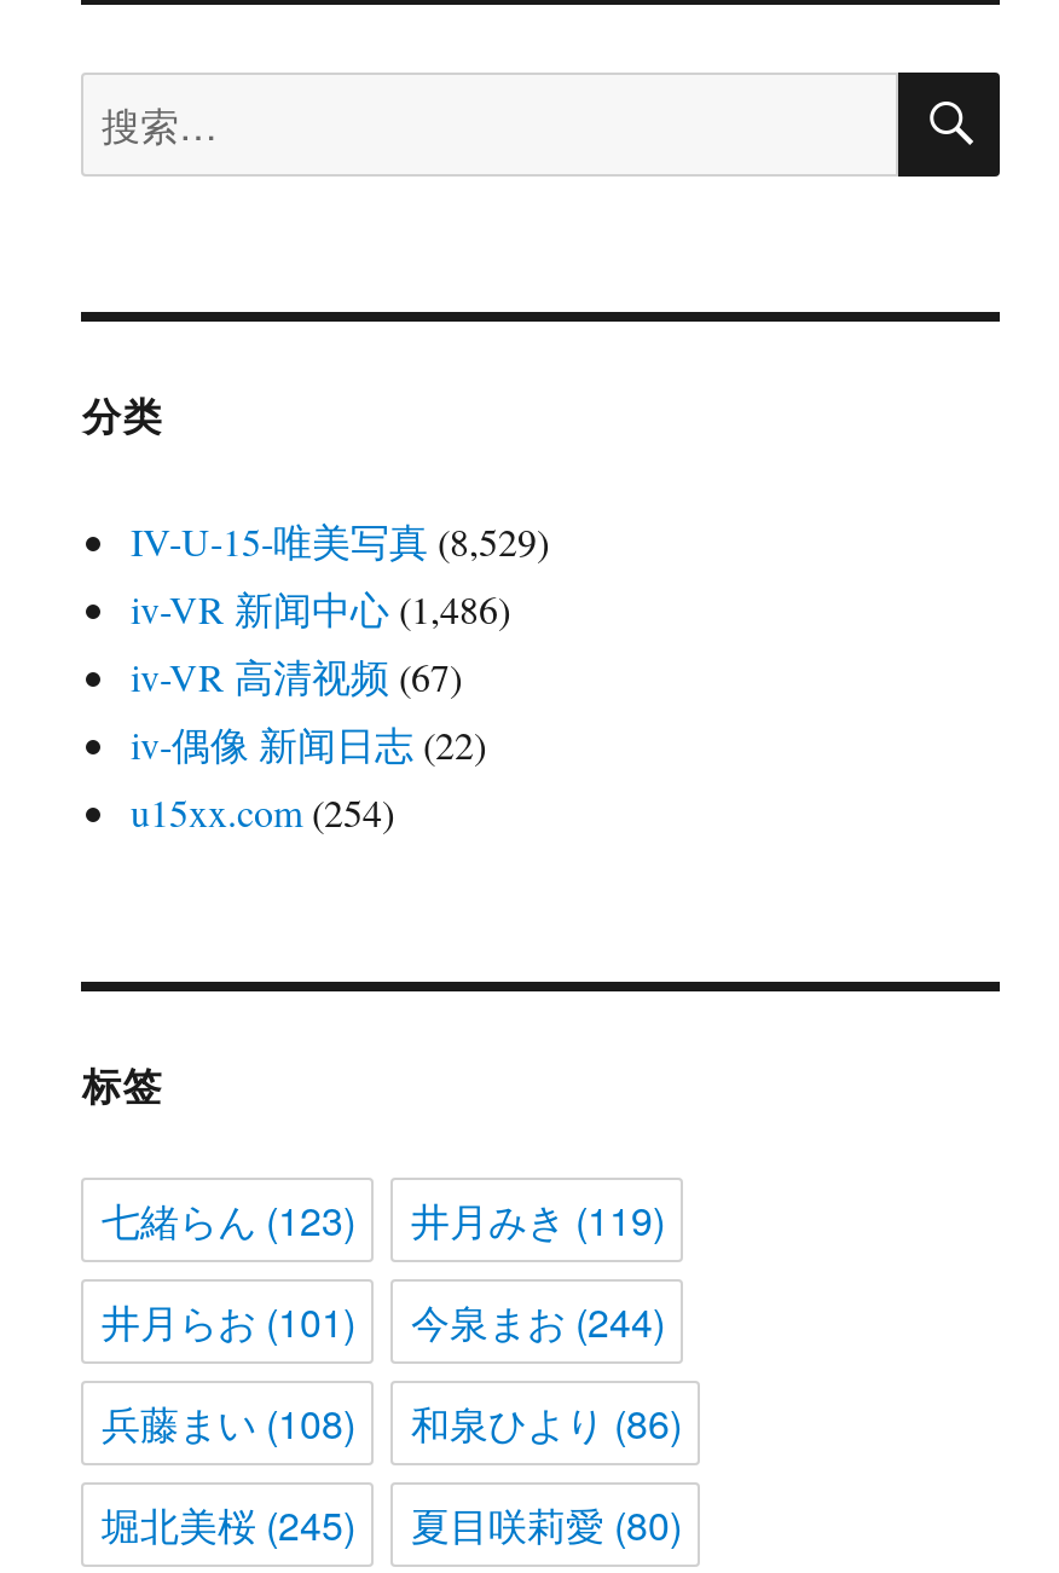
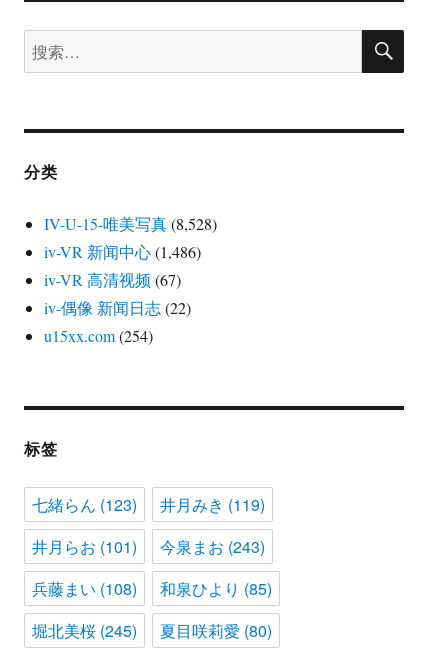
[131,514,549,565] IV-U-15-唯美写真(8,529) -> [44,213,217,234] IV-U-15-唯美写真(8,528)
[102,1293,665,1349] 井月らお(101) 今泉まお(244) -> [32,535,265,558] 井月らお(101) 今泉まお(243)
[102,1395,682,1450] 兵藤まい(108) 和泉ひより(86) -> [32,577,272,600] 兵藤まい(108) 和泉ひより(85)

